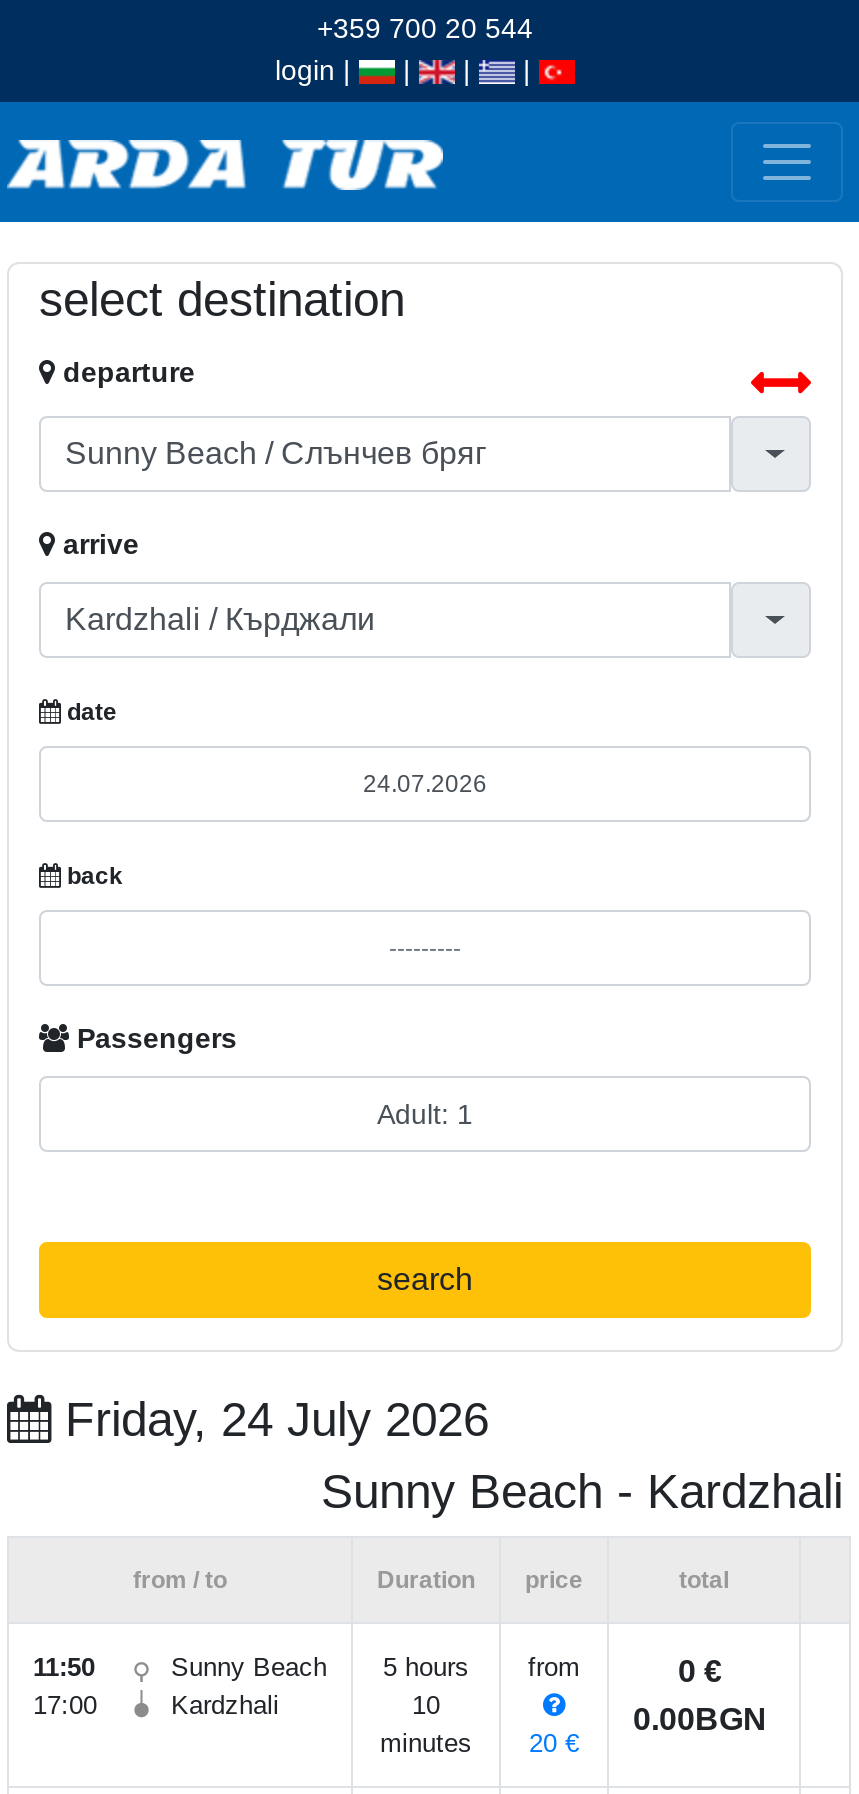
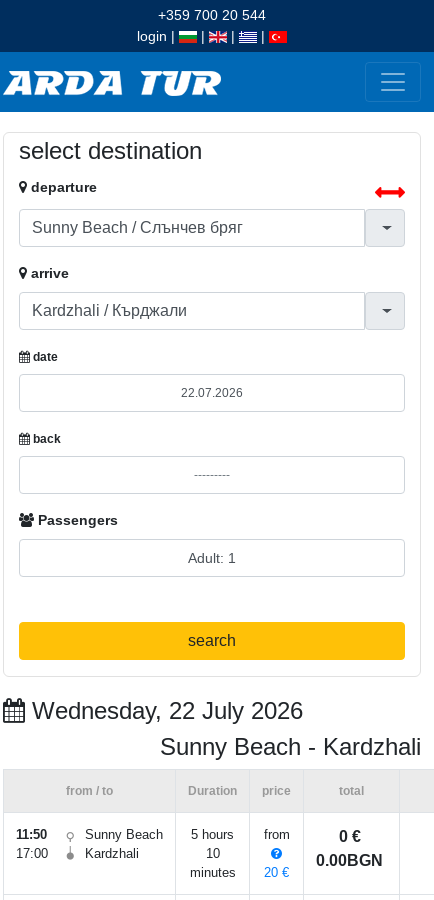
[51,1392,489,1446] Friday, 24 July 2026 -> [25,697,303,724] Wednesday, 22 July 2026

